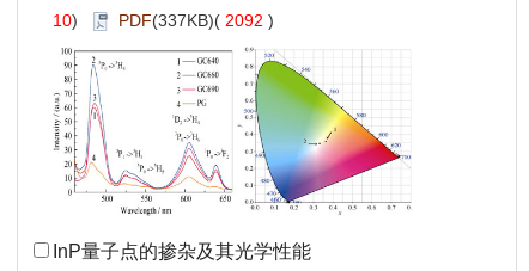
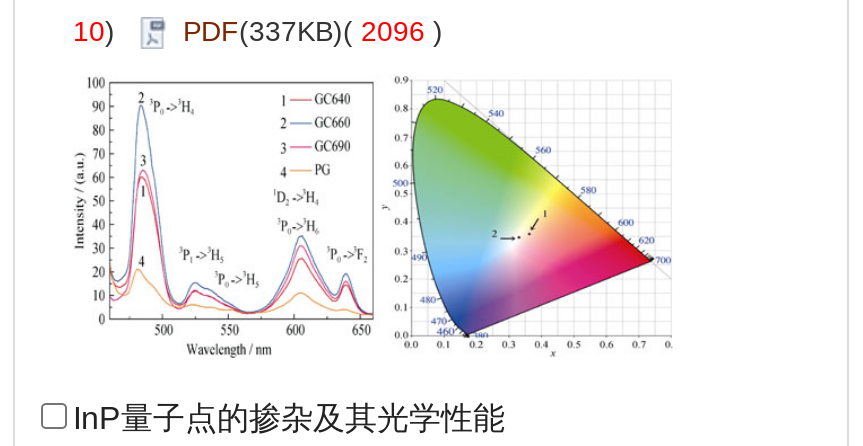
[53,11,274,30] 10) PDF(337KB)(2092) -> [73,15,443,47] 10) PDF(337KB)(2096)

